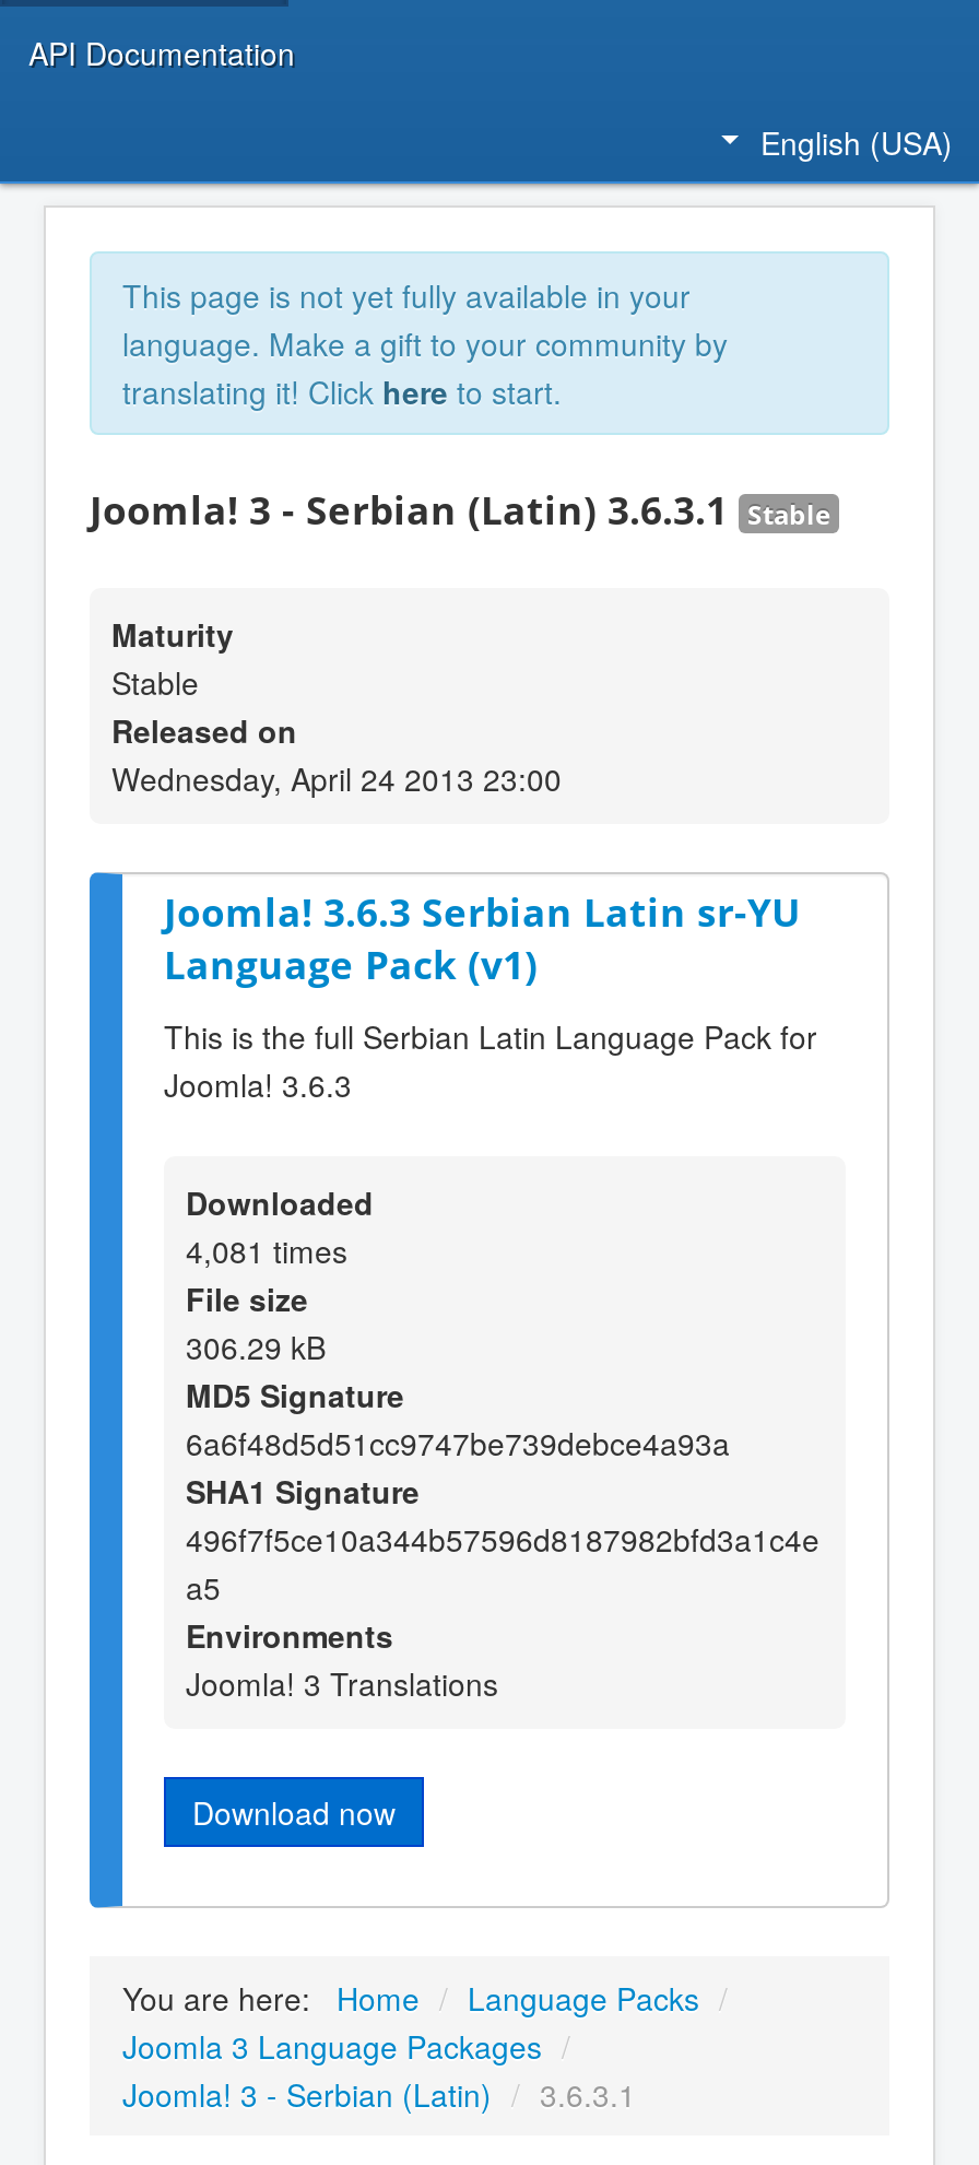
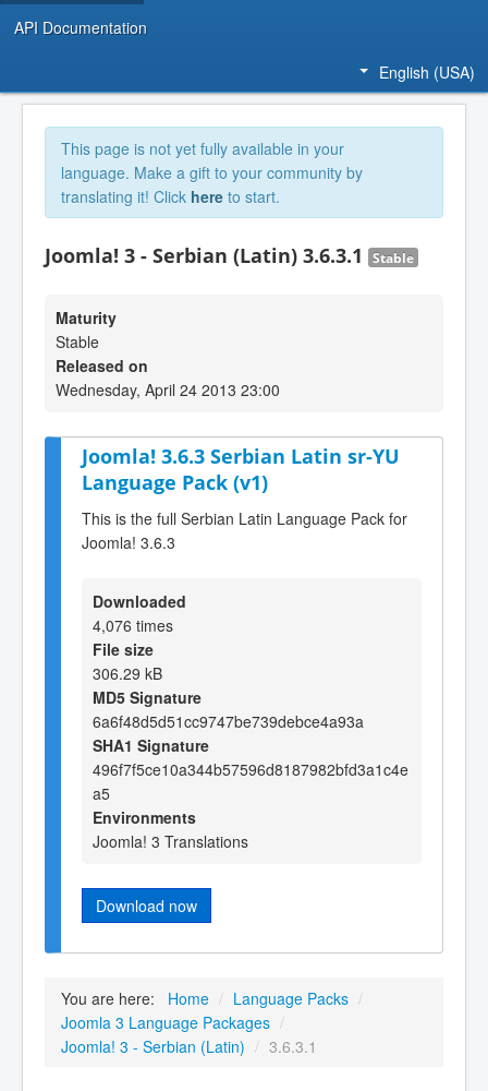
[186,1228,347,1272] 4,081 times -> [93,614,173,636] 4,076 times

